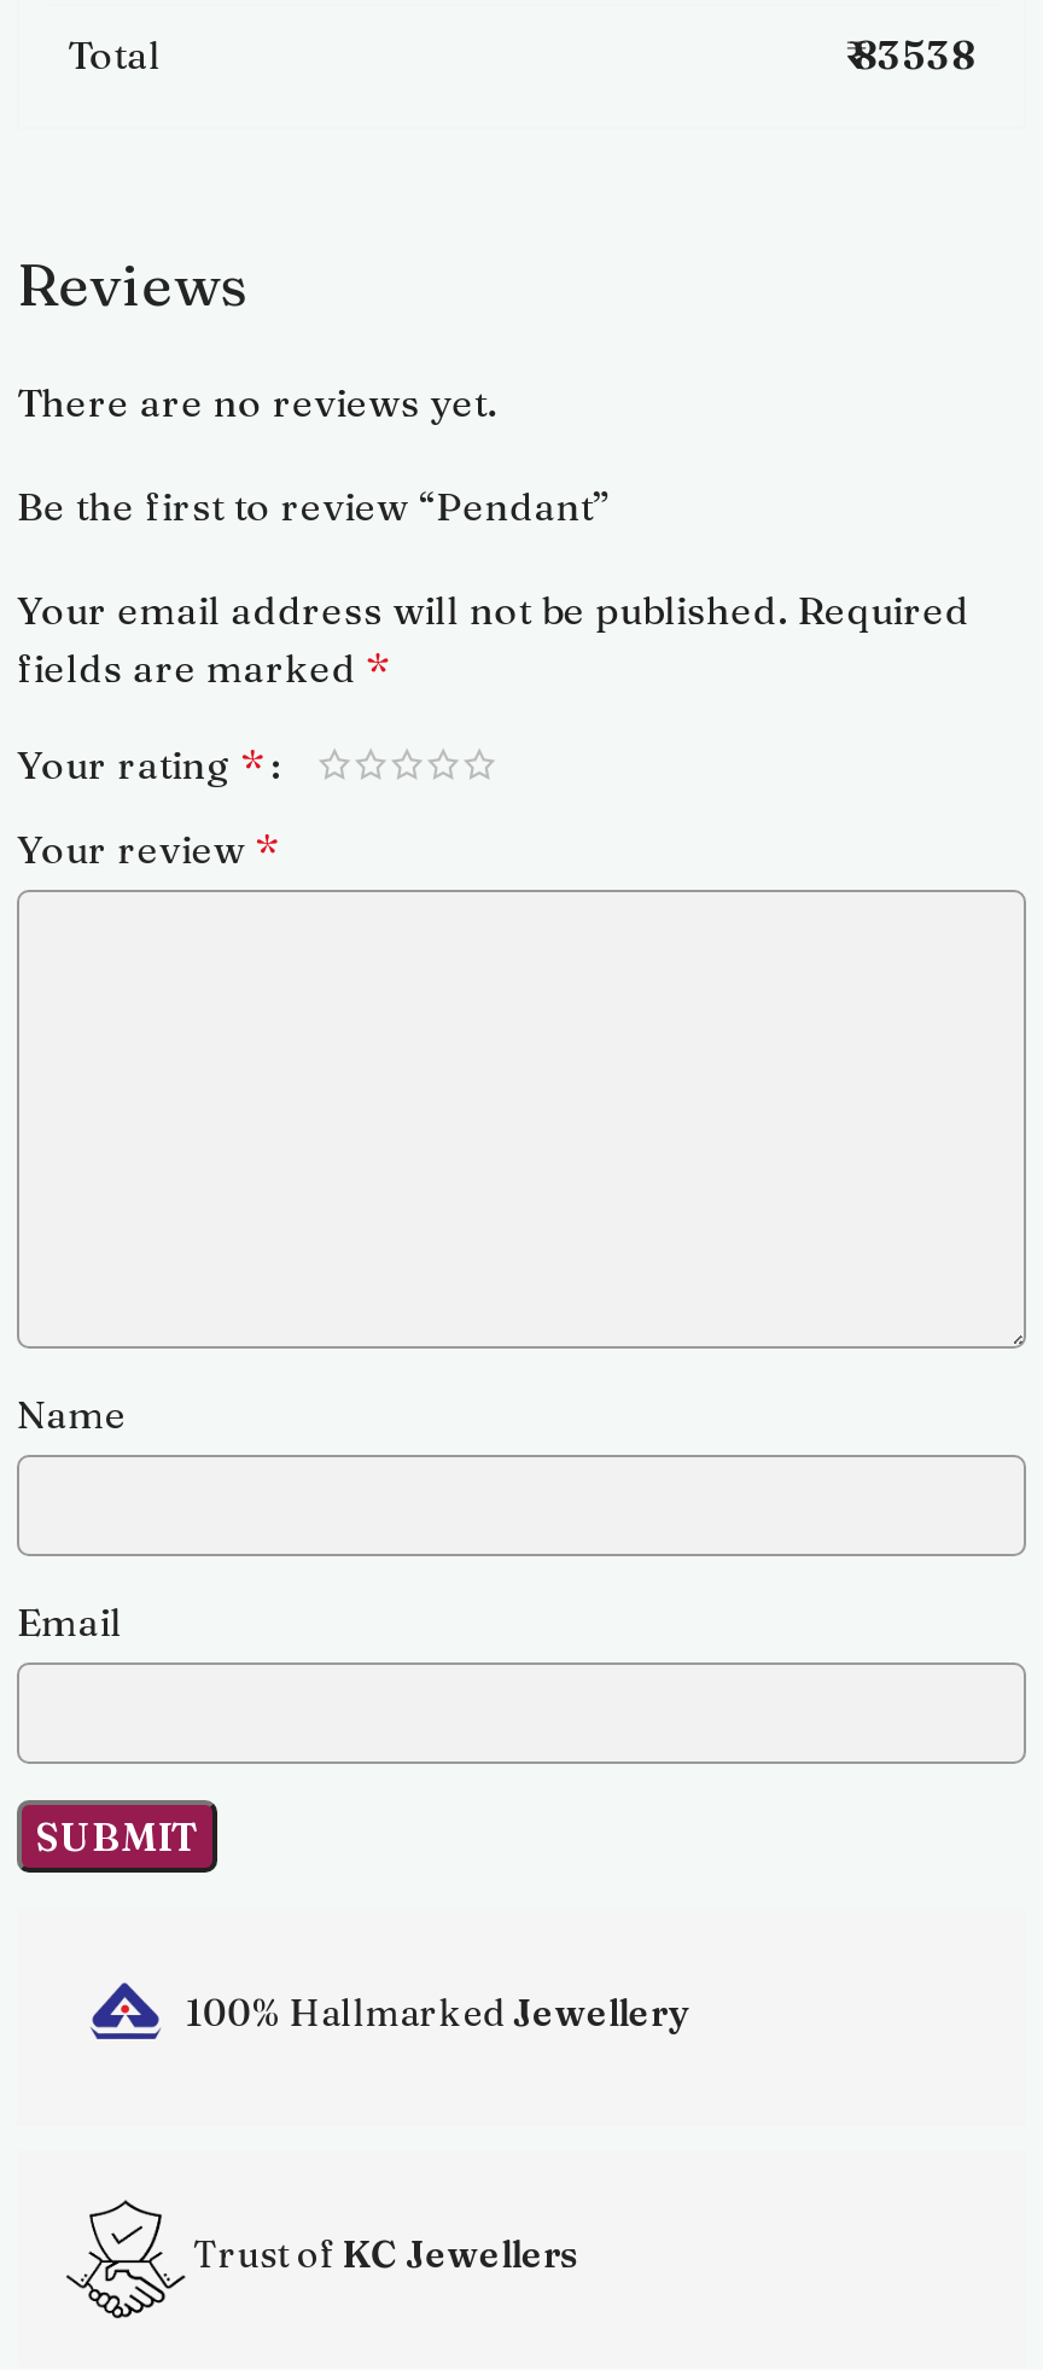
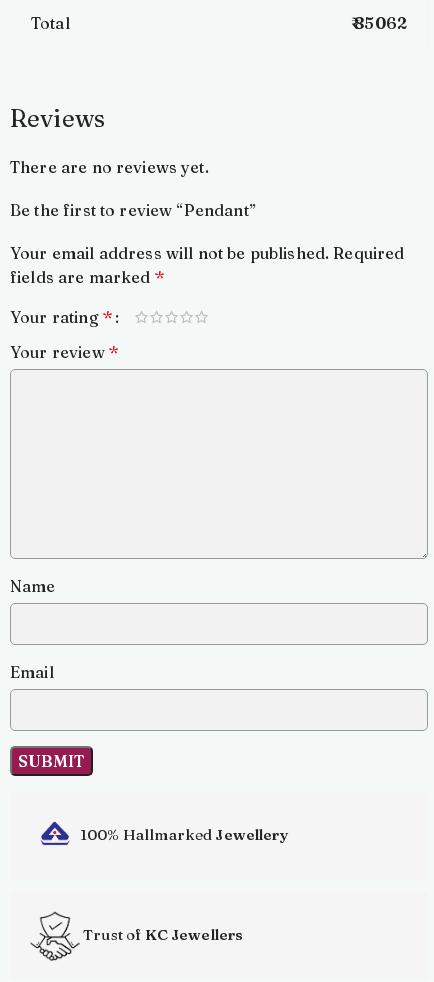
[845,31,975,79] ₹ 83538 -> [351,13,407,33] ₹ 85062

